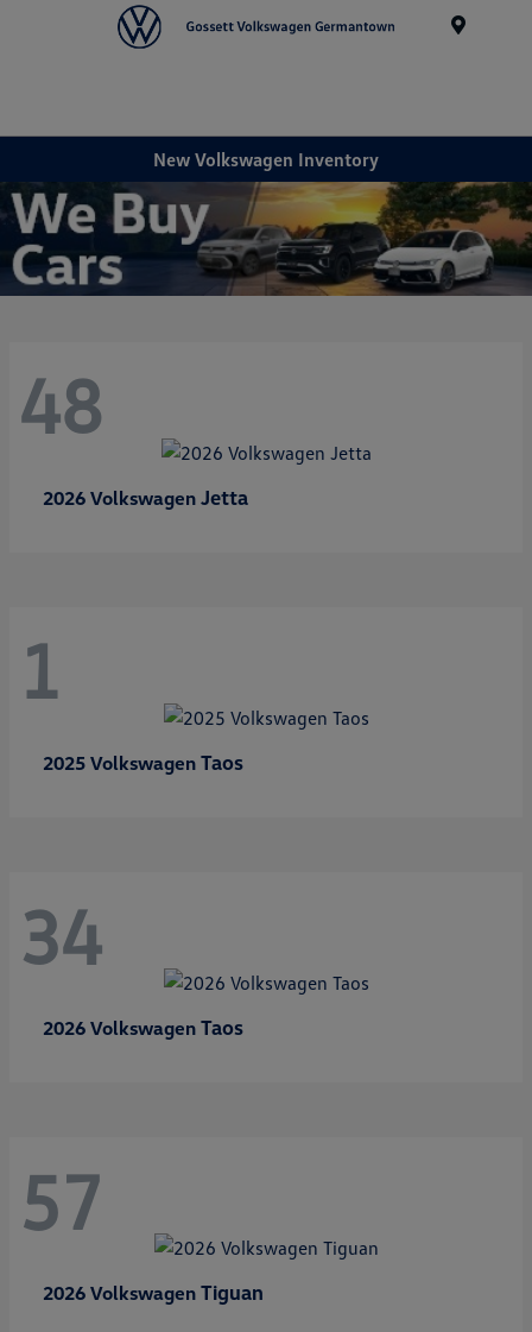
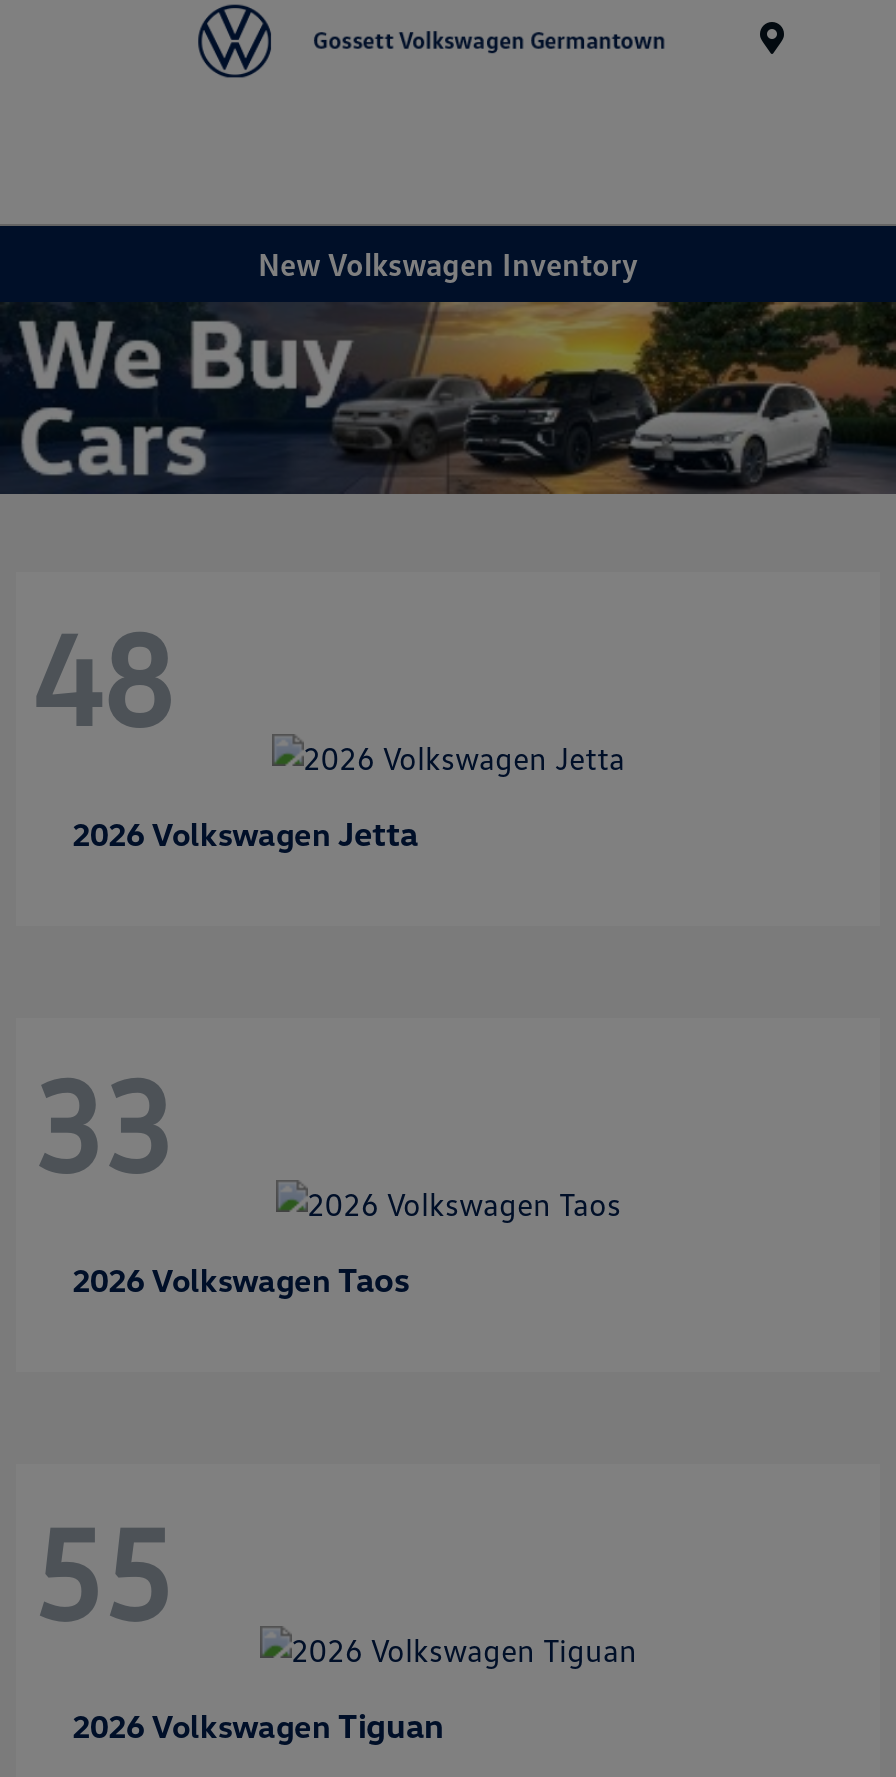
[19,623,243,981] 1 | 2025 Volkswagen Taos | 34 -> [32,1045,172,1201] 33
[19,1153,102,1246] 57 -> [32,1491,172,1647] 55

